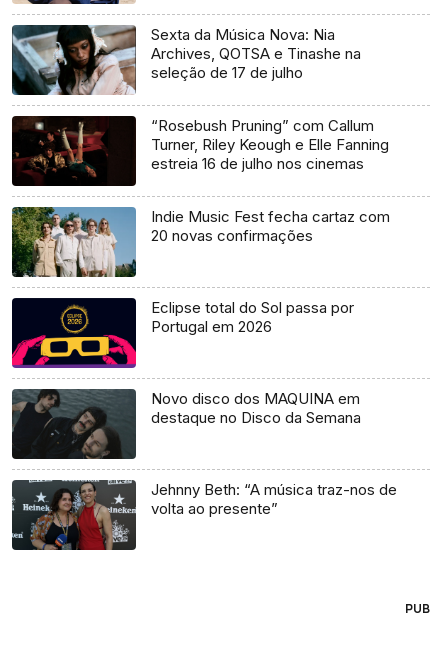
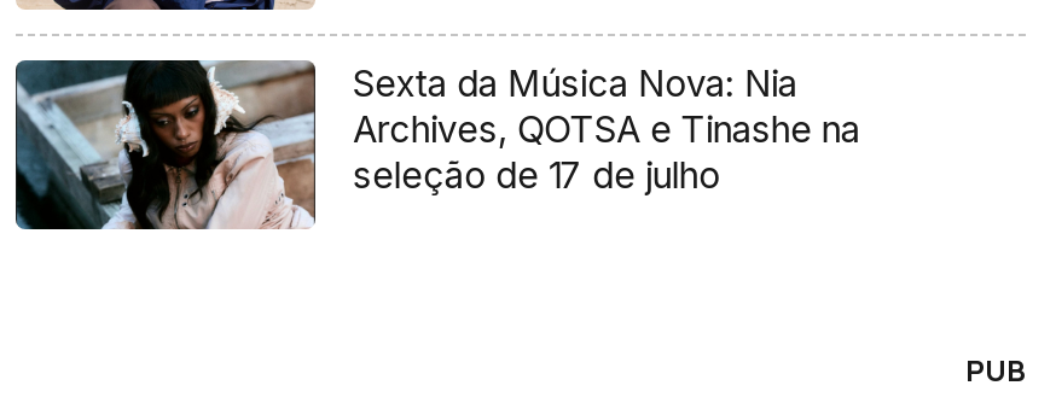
[11,115,390,245] [image] | “Rosebush Pruning” com Callum | Turner, Riley Keough e Elle Fanning | estreia 16 de julho nos cinemas | Indie Music Fest fecha cartaz com | 20 novas confirmações -> none
[11,206,354,336] [image] | Eclipse total do Sol passa por | Portugal em 2026 -> none
[11,297,361,427] [image] | Novo disco dos MAQUINA em | destaque no Disco da Semana -> none
[11,388,397,518] [image] | Jehnny Beth: “A música traz-nos de | volta ao presente” -> none
[11,480,136,551] [image] -> none

